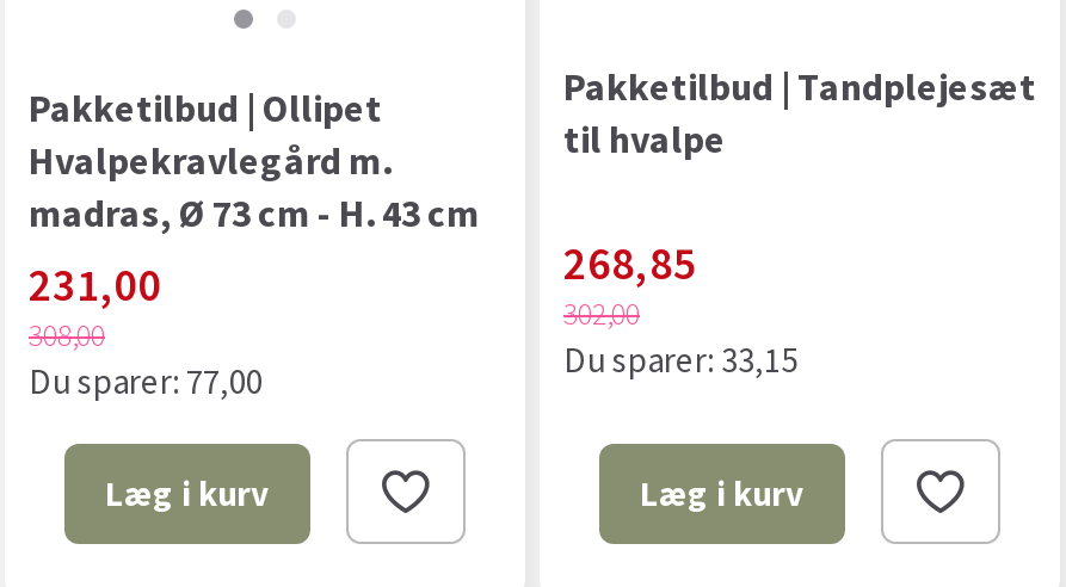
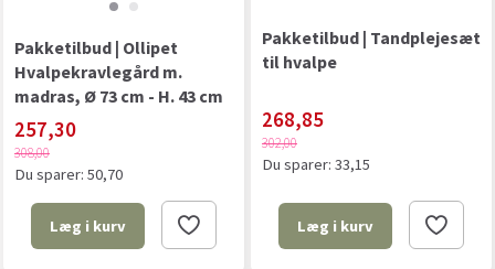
[29,256,162,313] 231,00 -> [14,116,76,142] 257,30
[29,361,263,404] Du sparer: 77,00 -> [14,164,123,184] Du sparer: 50,70

